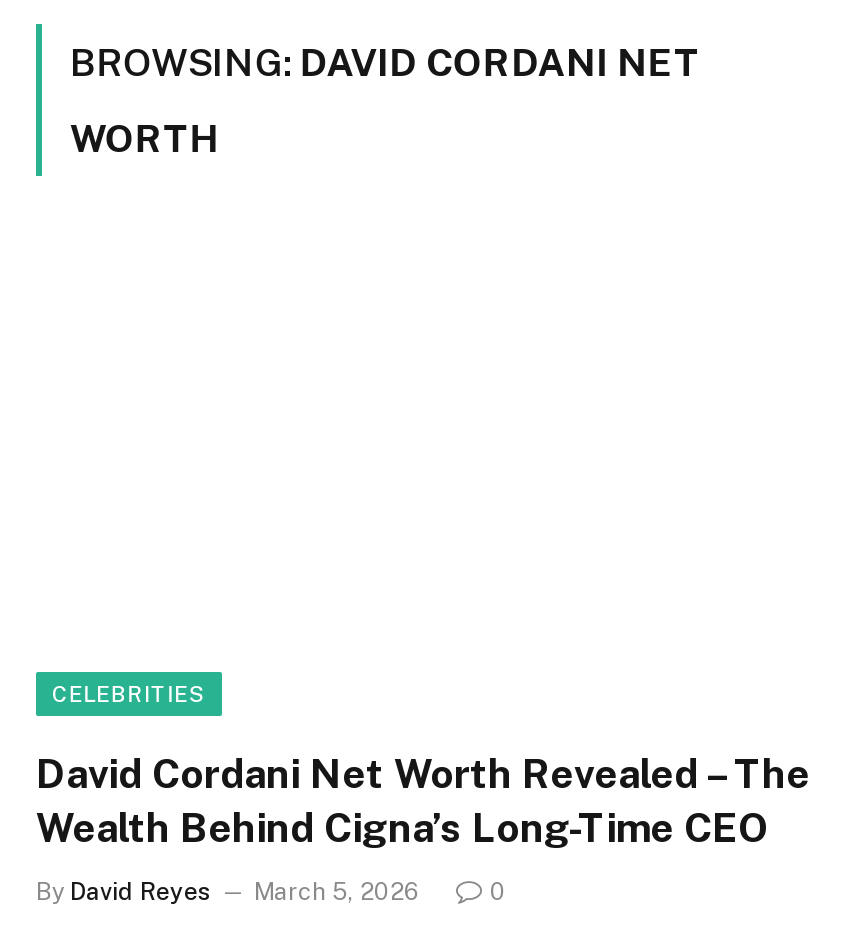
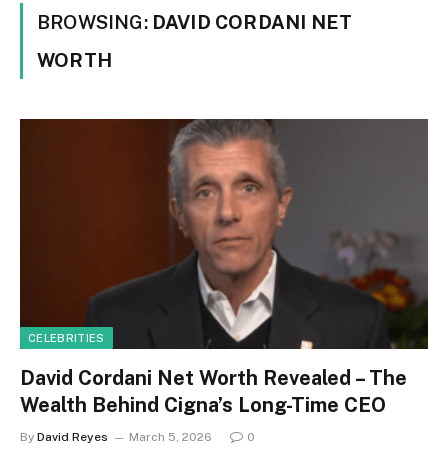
none -> [19,118,429,350] [image]

